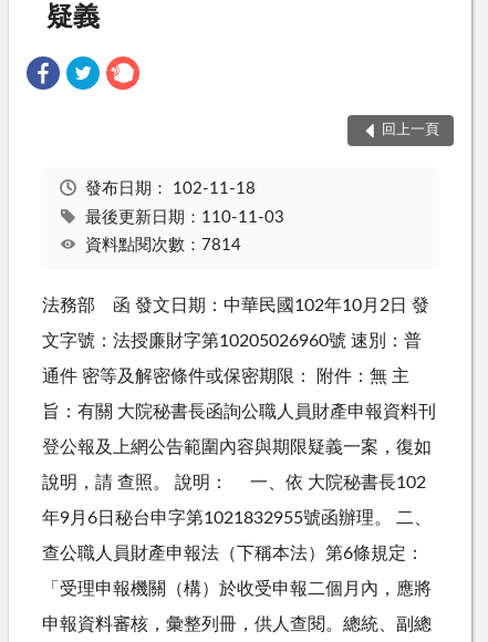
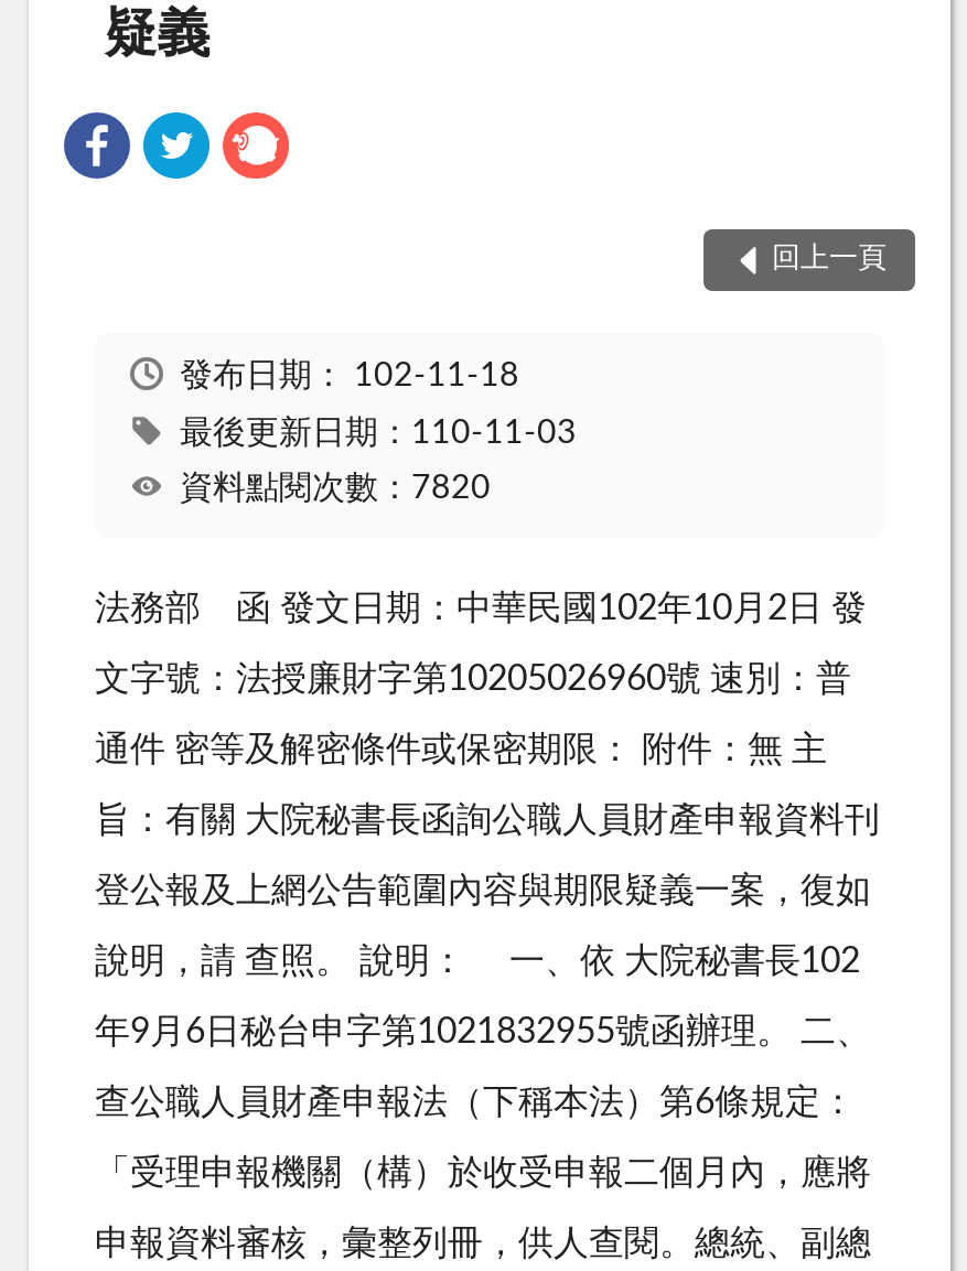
[85,237,241,254] 資料點閱次數：7814 -> [180,472,491,505] 資料點閱次數：7820

